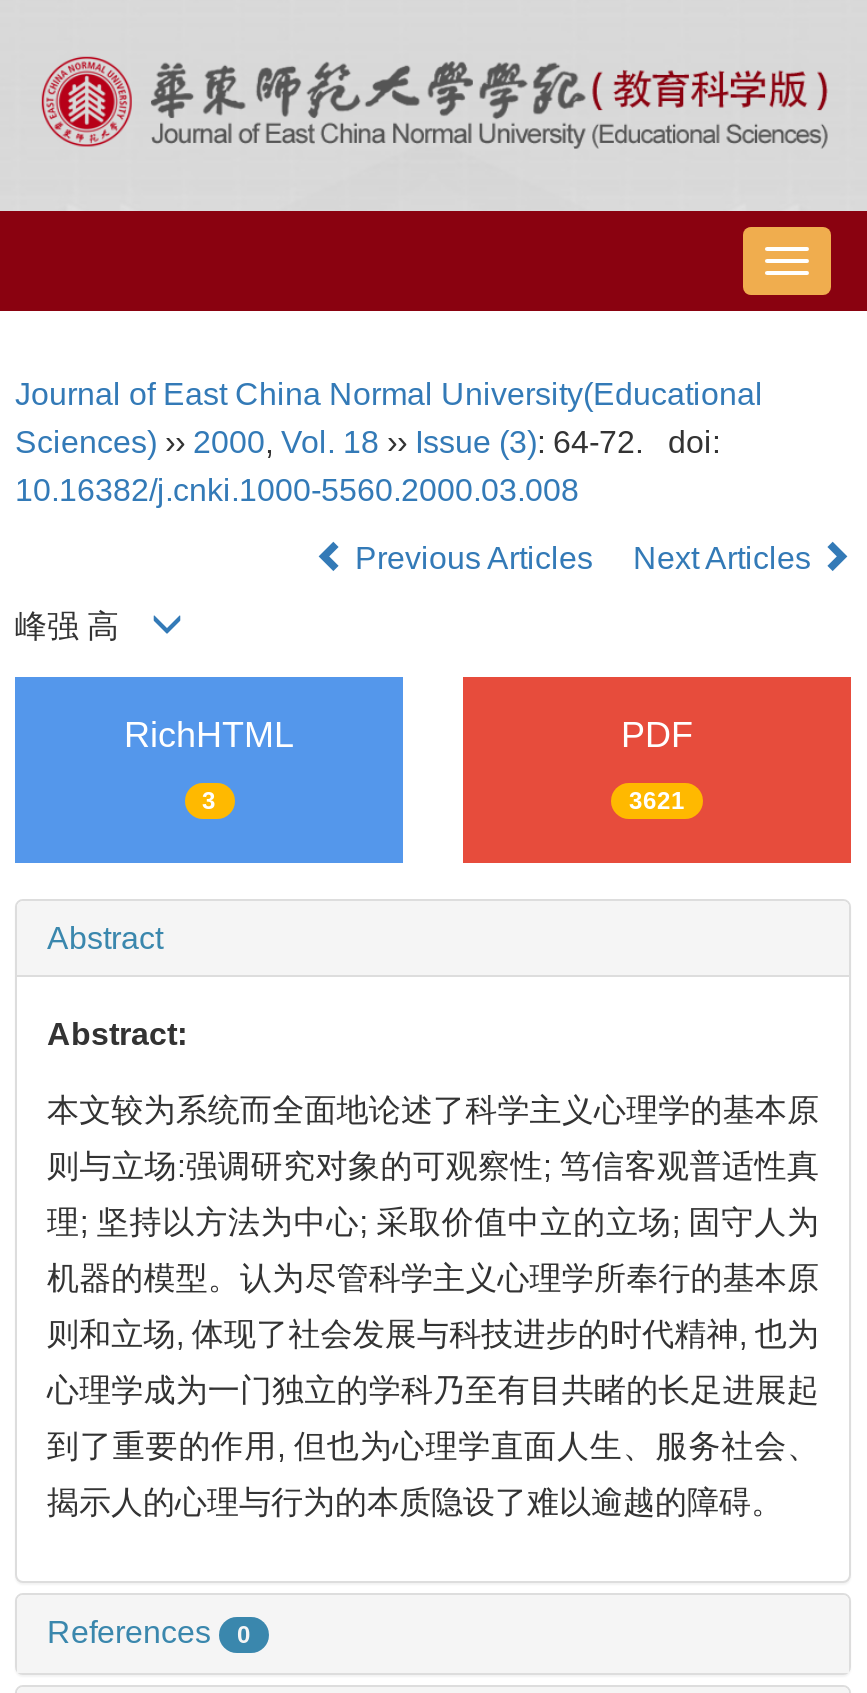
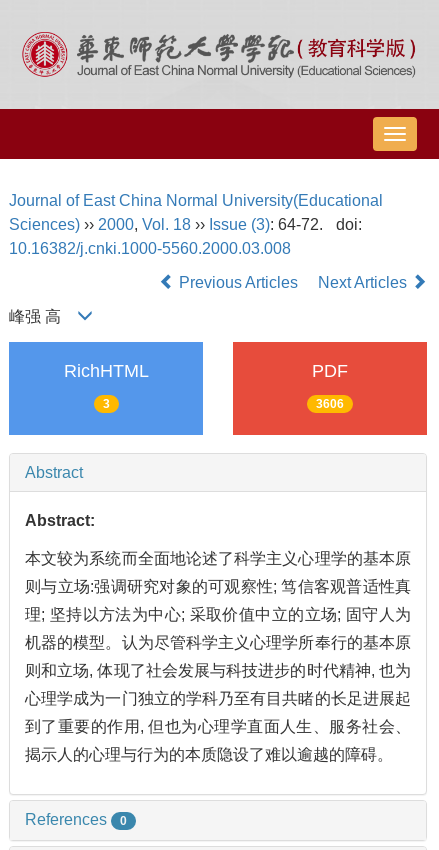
[629,786,685,814] 3621 -> [316,396,344,410] 3606

